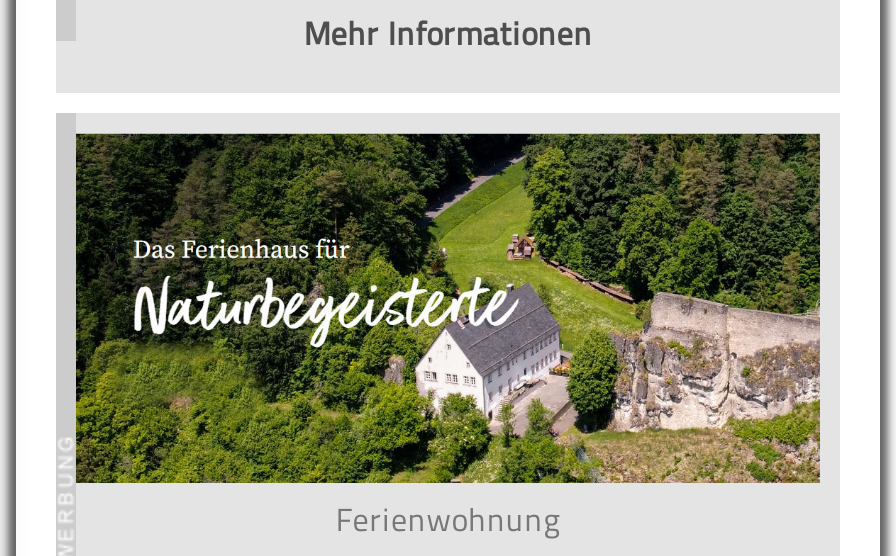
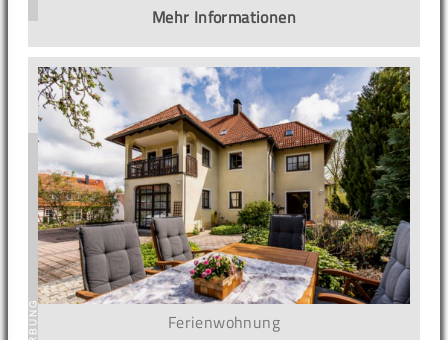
[74,131,822,485] [image] -> [37,67,411,305] [image]

